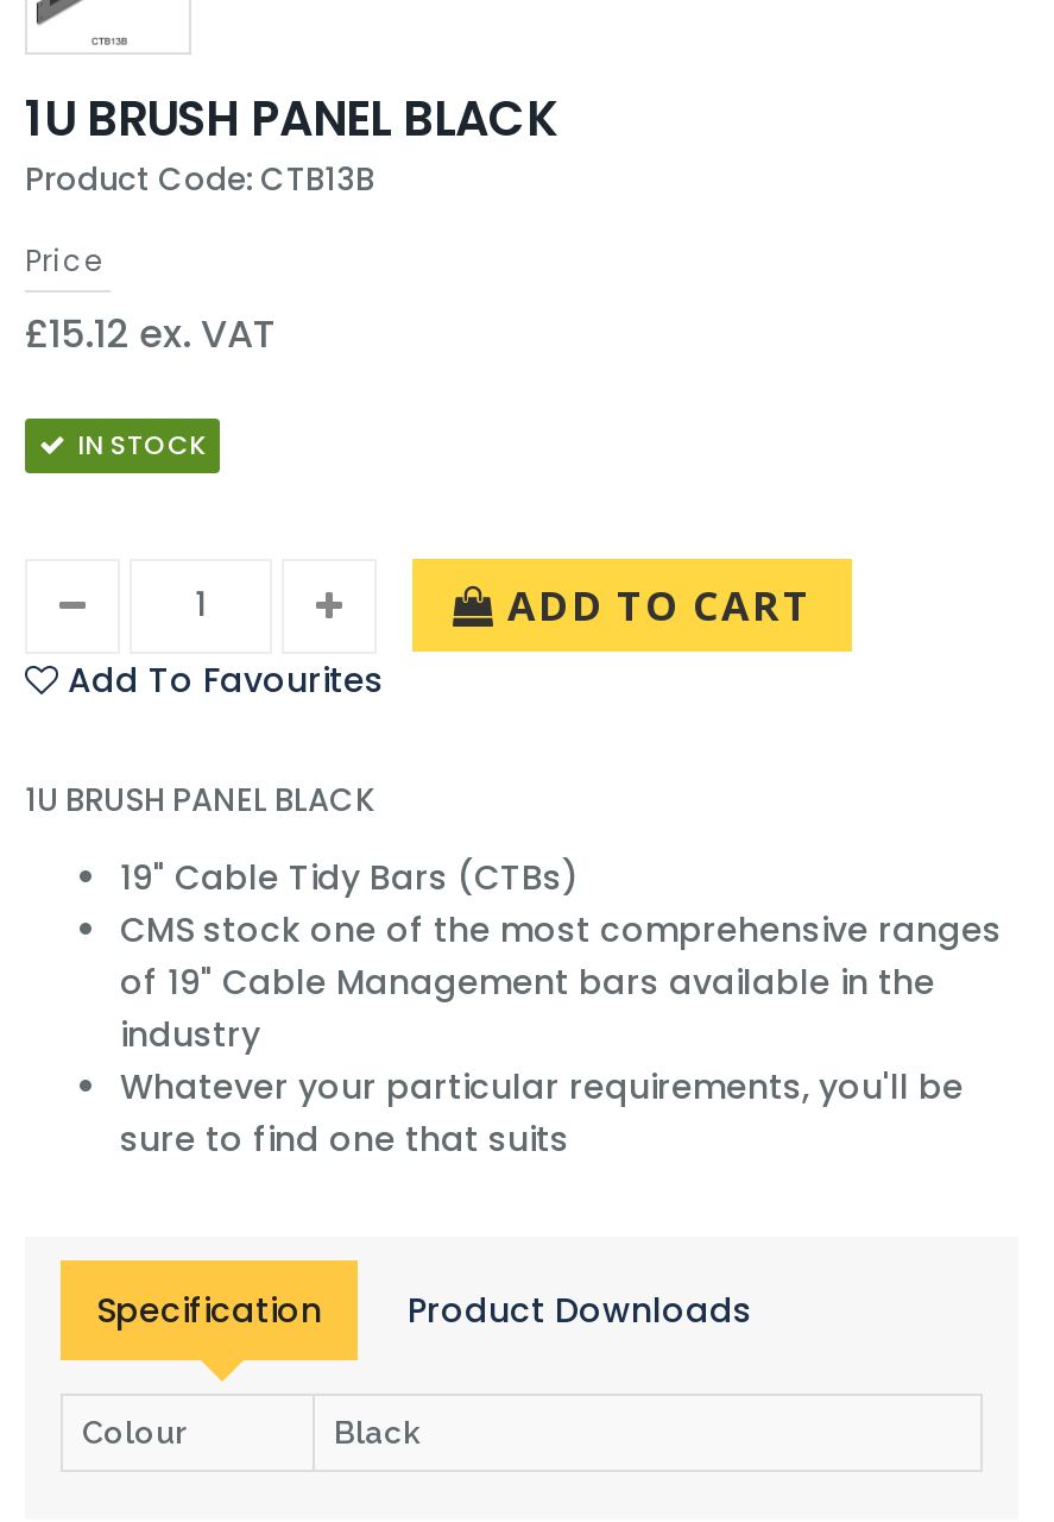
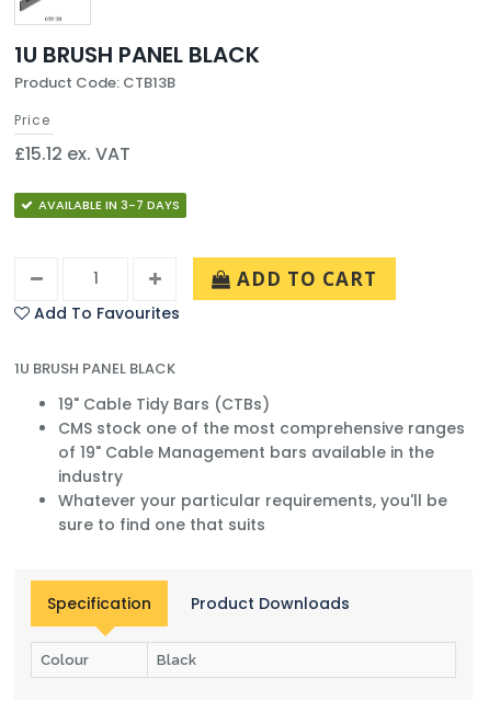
[77,426,206,464] IN STOCK -> [38,196,180,214] AVAILABLE IN 3-7 DAYS

